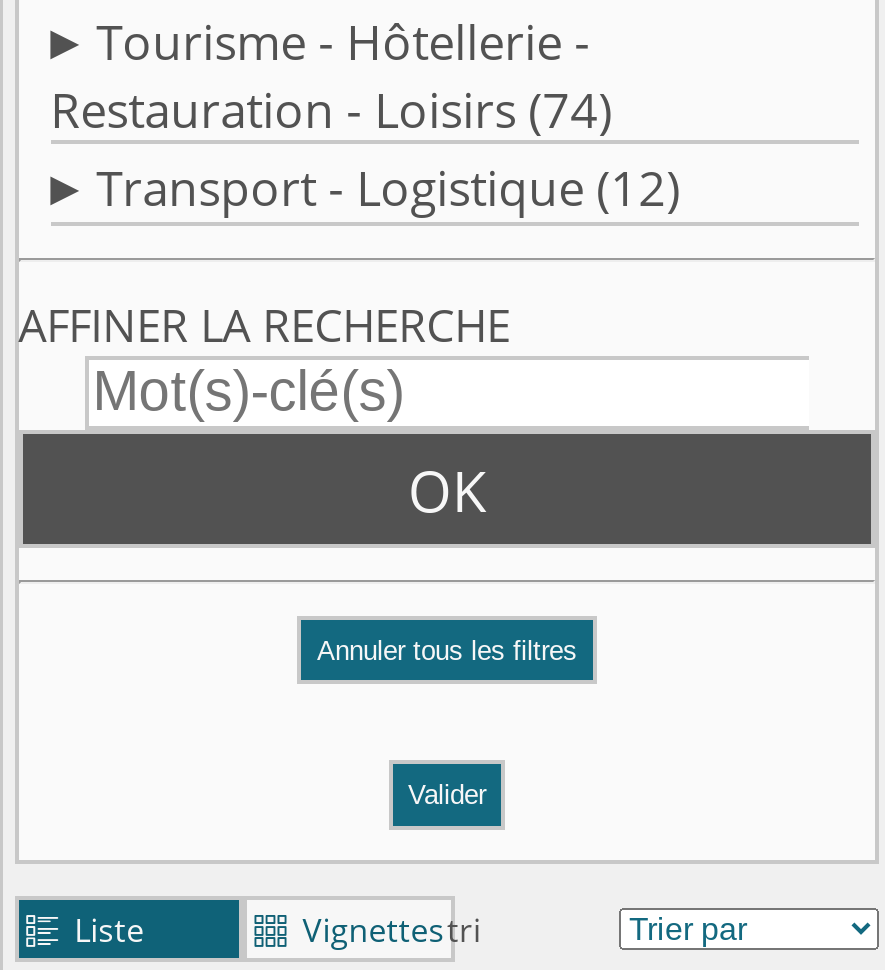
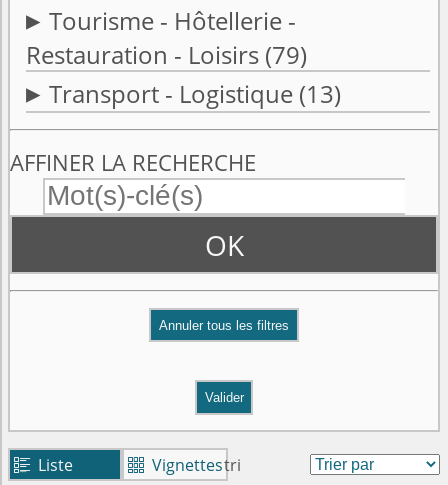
[50,75,612,141] Restauration - Loisirs (74) -> [26,38,307,71] Restauration - Loisirs (79)
[96,155,680,221] Transport - Logistique (12) -> [49,77,341,110] Transport - Logistique (13)

